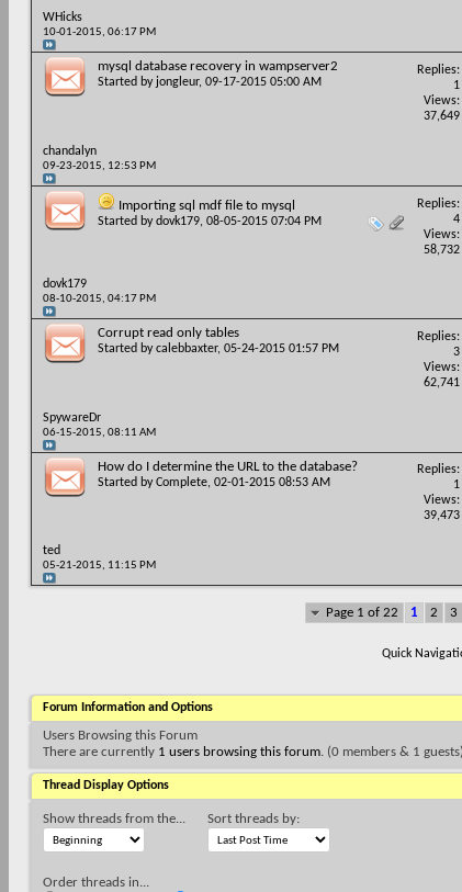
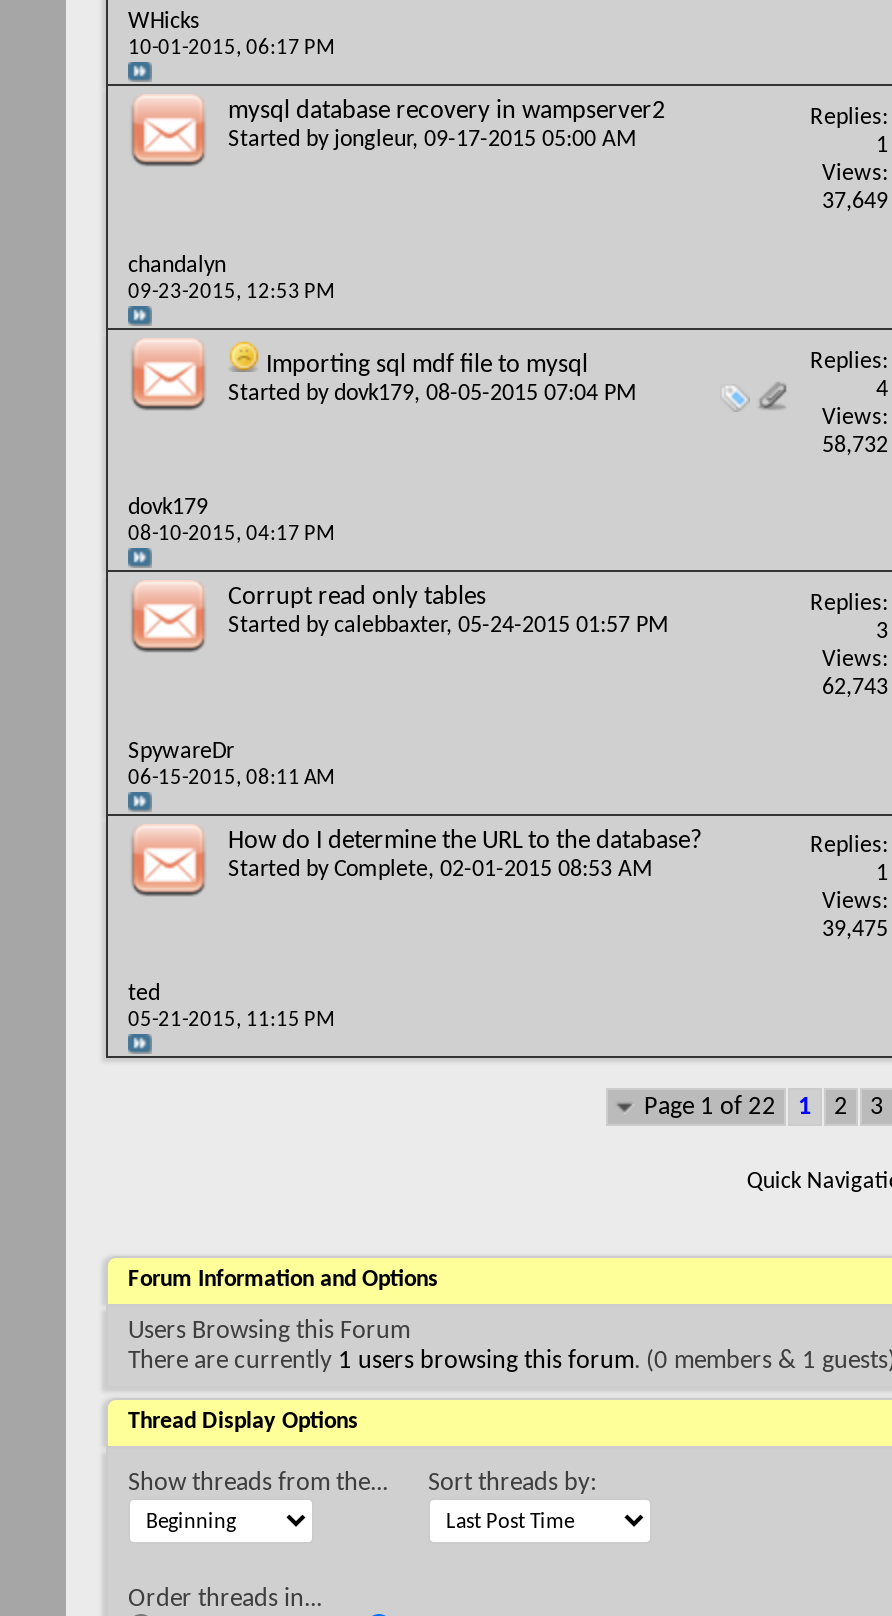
[424,376,460,389] 62,741 -> [822,676,888,700] 62,743
[424,510,460,523] 39,473 -> [822,919,888,943] 39,475

